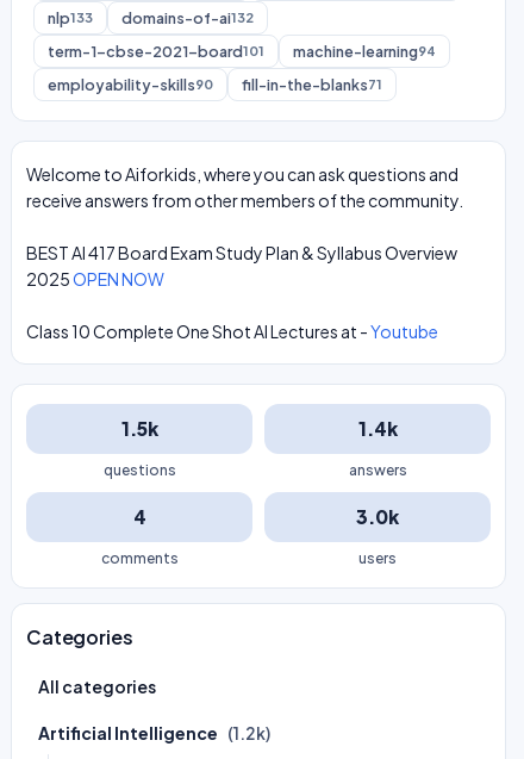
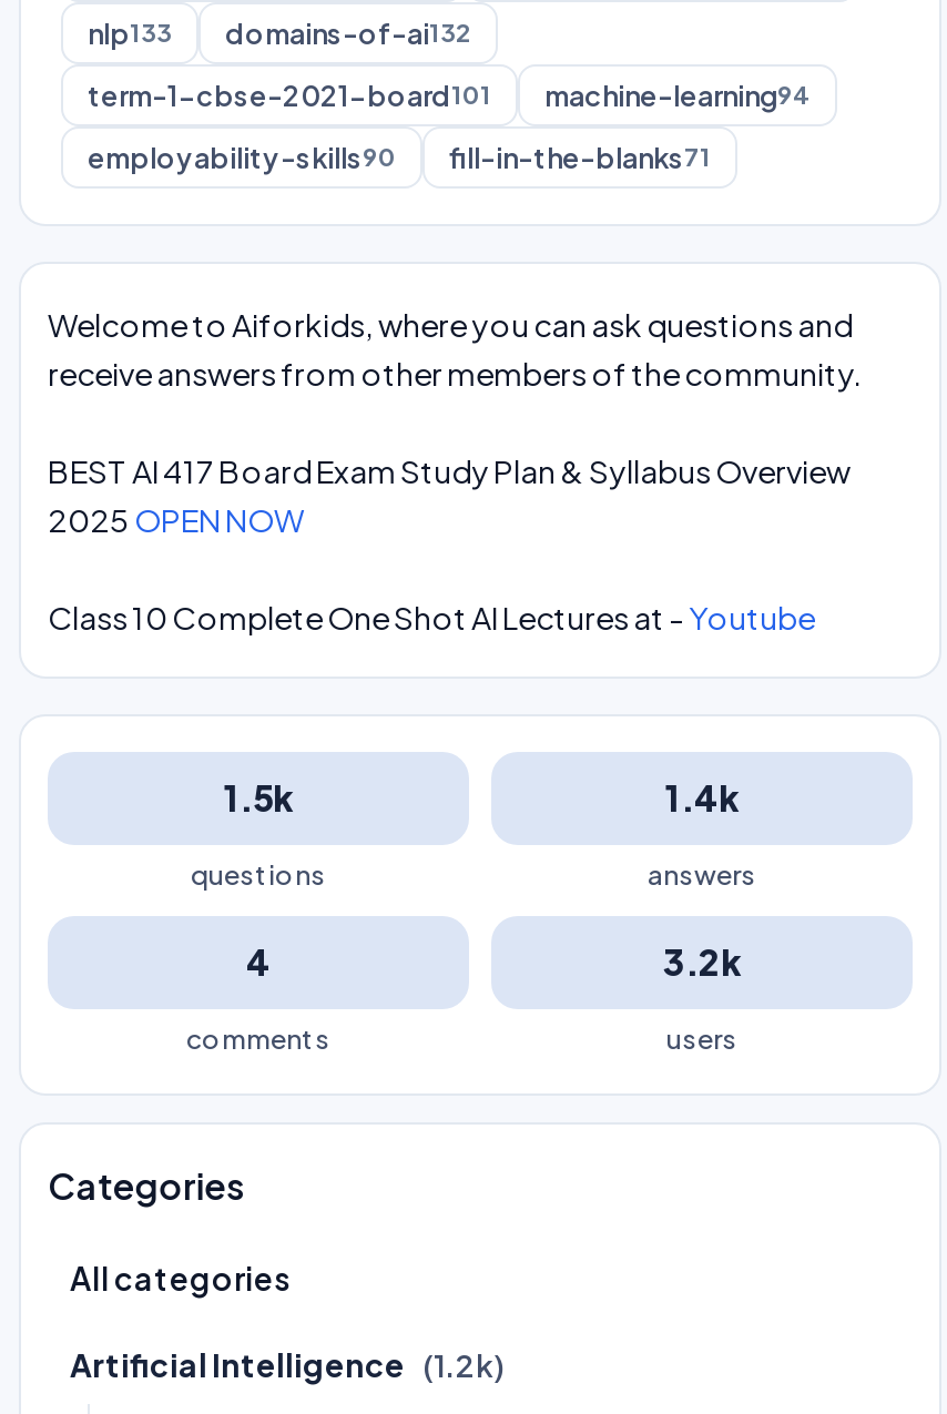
[356,505,399,527] 3.0k -> [663,940,741,982] 3.2k

